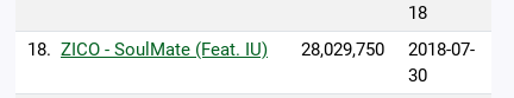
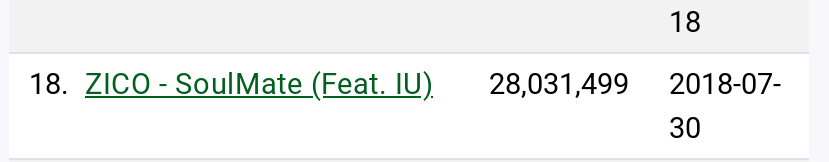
[27,39,475,60] 18. ZICO - SoulMate (Feat. IU) 28,029,750 2018-07- -> [29,66,781,102] 18. ZICO - SoulMate (Feat. IU) 28,031,499 2018-07-

